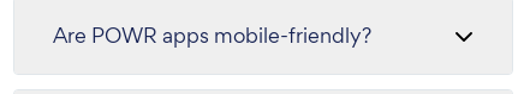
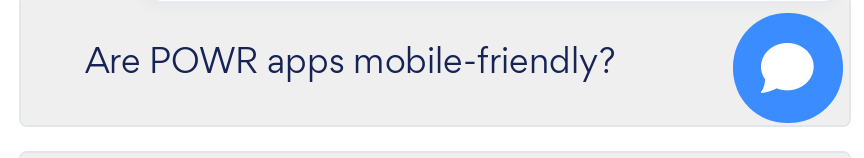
none -> [731,10,845,126] [image]

